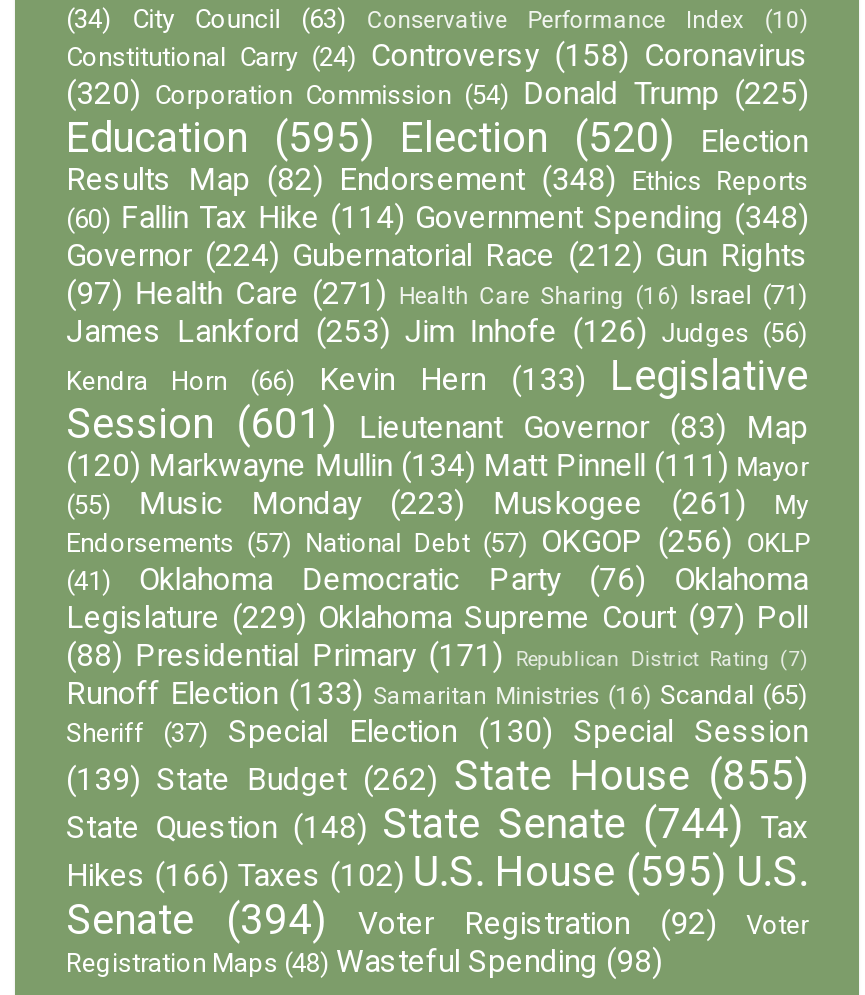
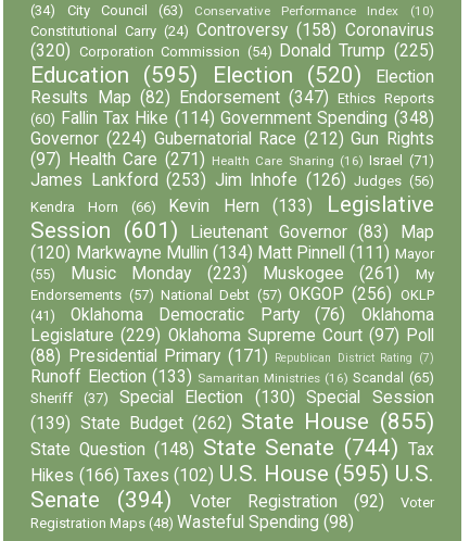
[66,161,808,197] Results Map (82) Endorsement (348) Ethics Reports -> [31,88,434,107] Results Map (82) Endorsement (347) Ethics Reports

